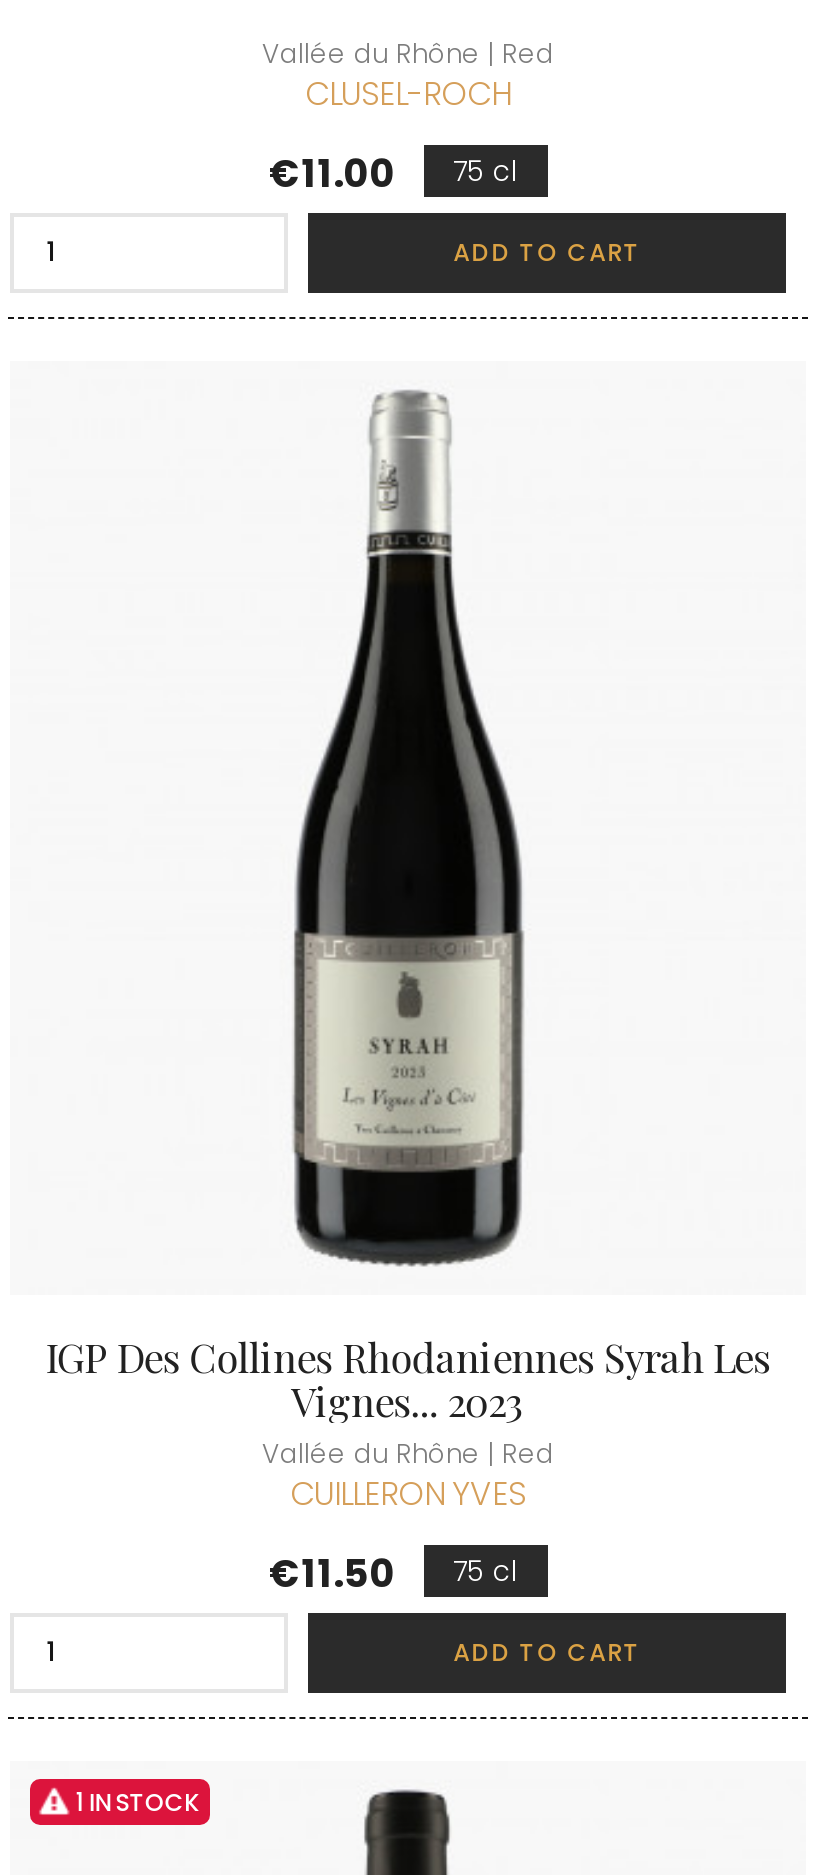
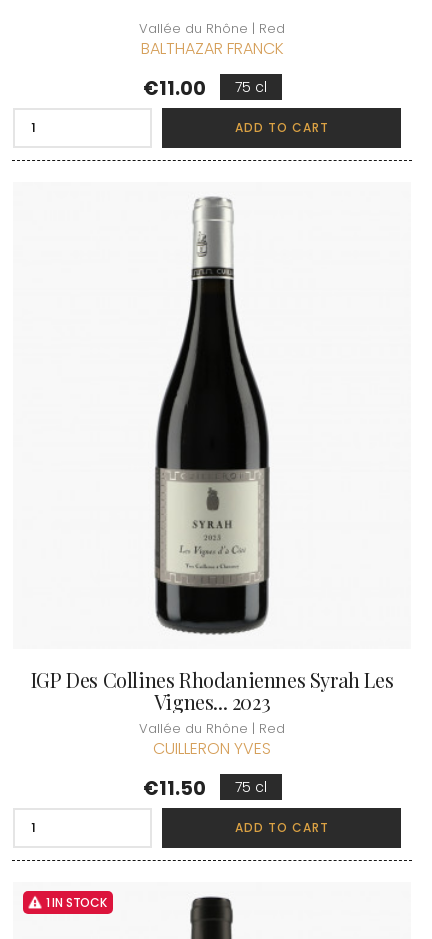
[305,71,511,117] CLUSEL-ROCH -> [140,37,283,60] BALTHAZAR FRANCK

